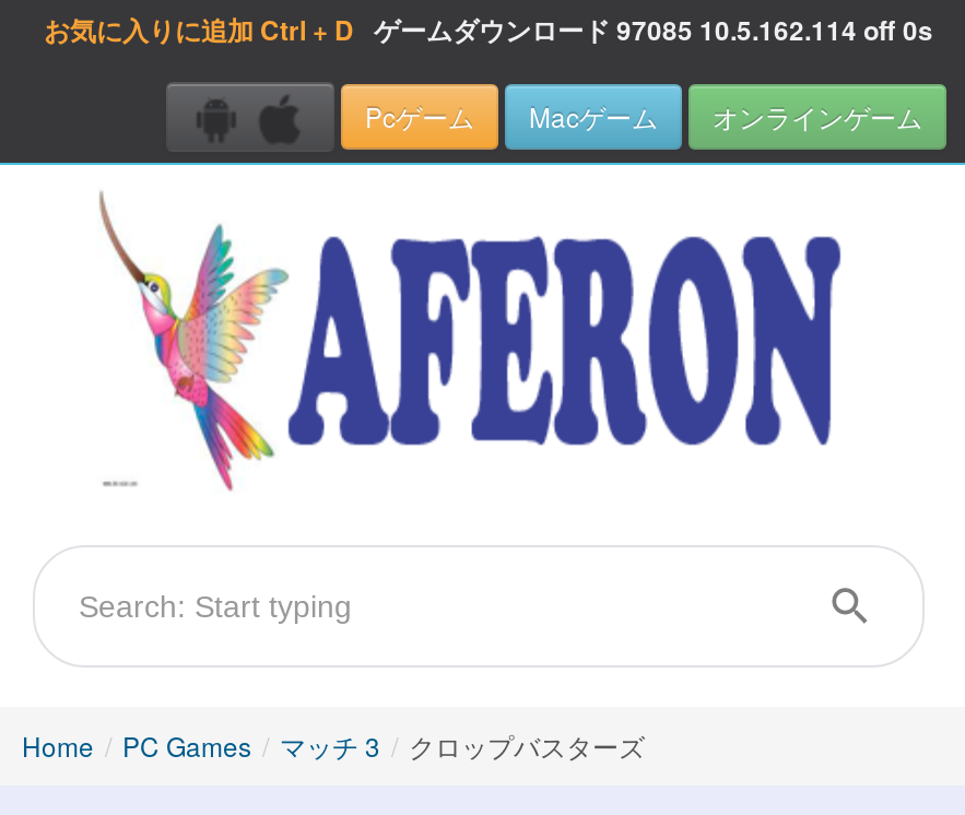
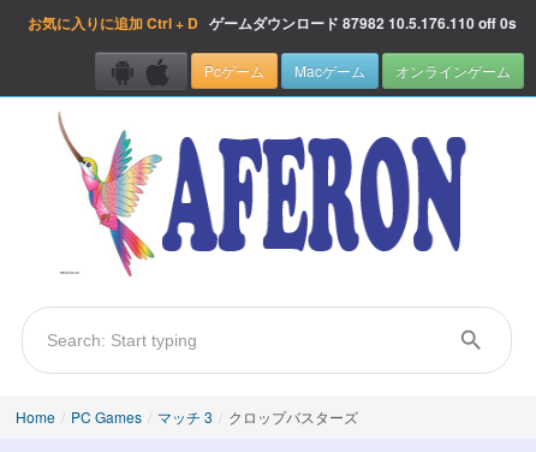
[44,10,933,49] お気に入りに追加Ctrl + Dゲームダウンロード97085 10.5.162.114 off 0s -> [28,12,517,34] お気に入りに追加Ctrl + Dゲームダウンロード87982 10.5.176.110 off 0s

